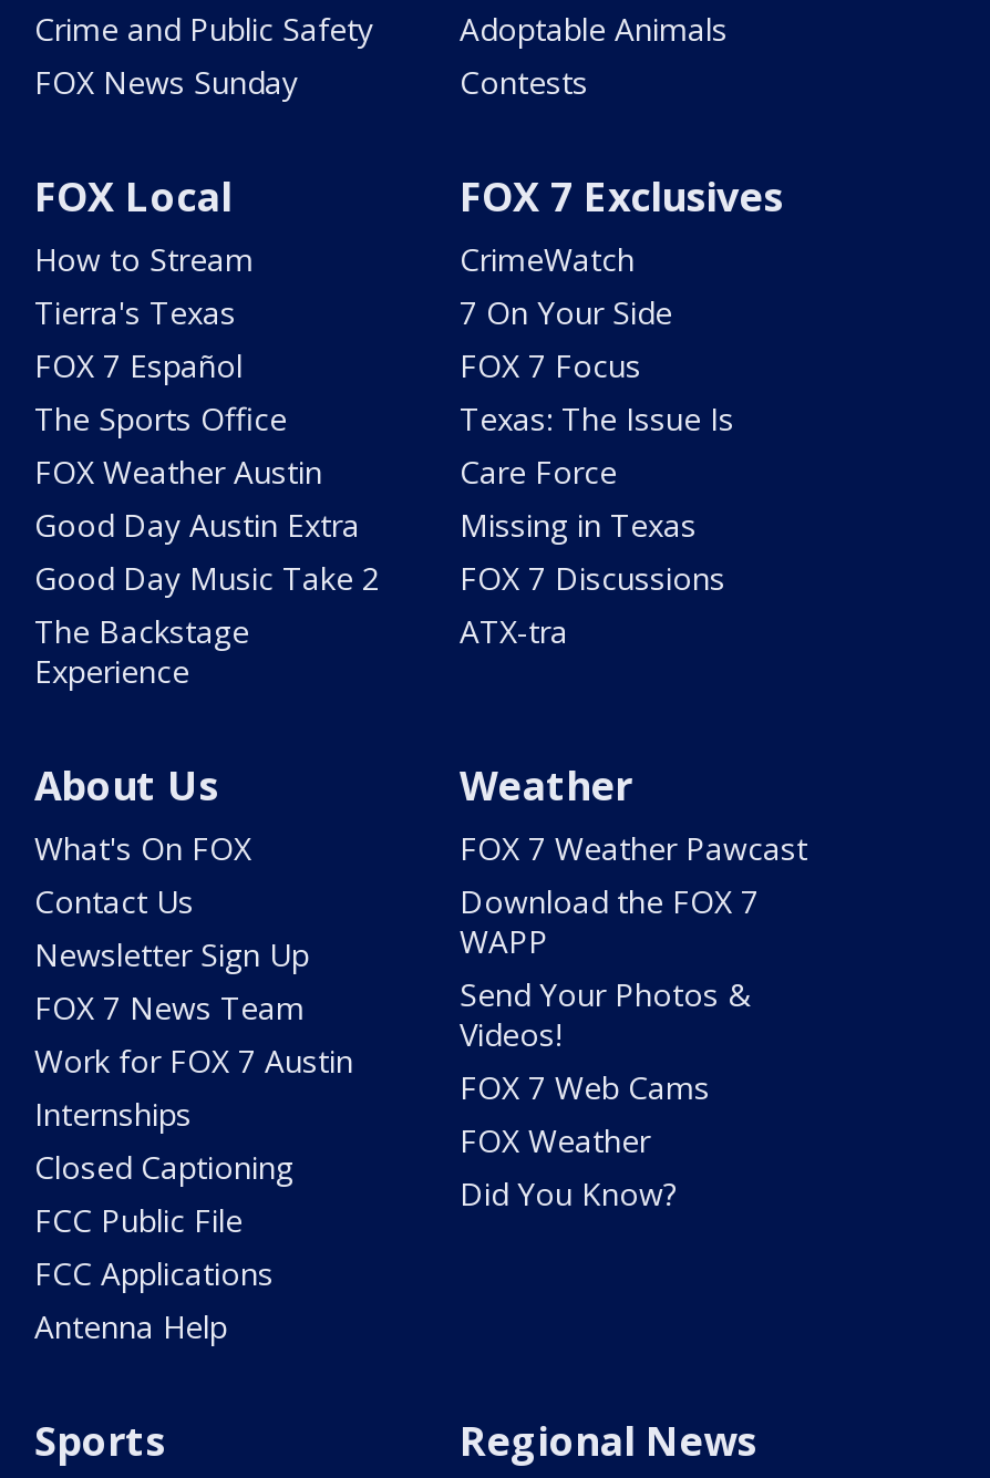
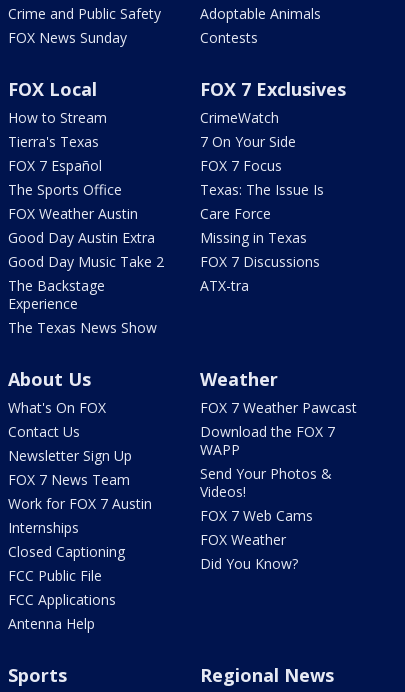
none -> [8,318,157,337] The Texas News Show

